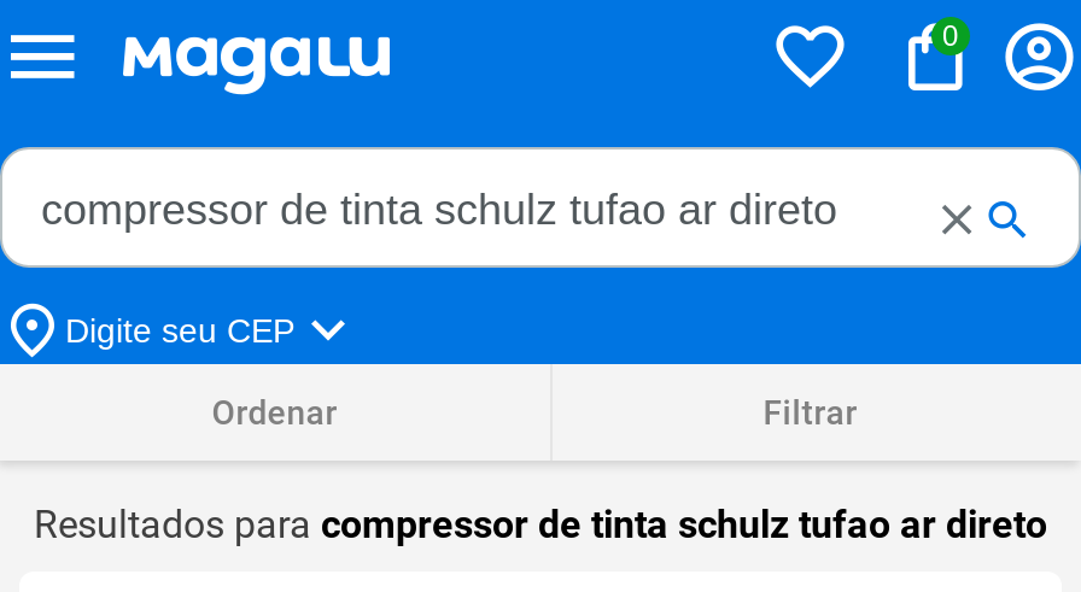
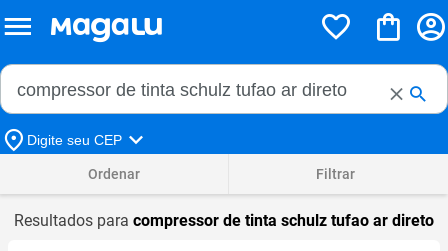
[942,19,959,53] 0 -> none

